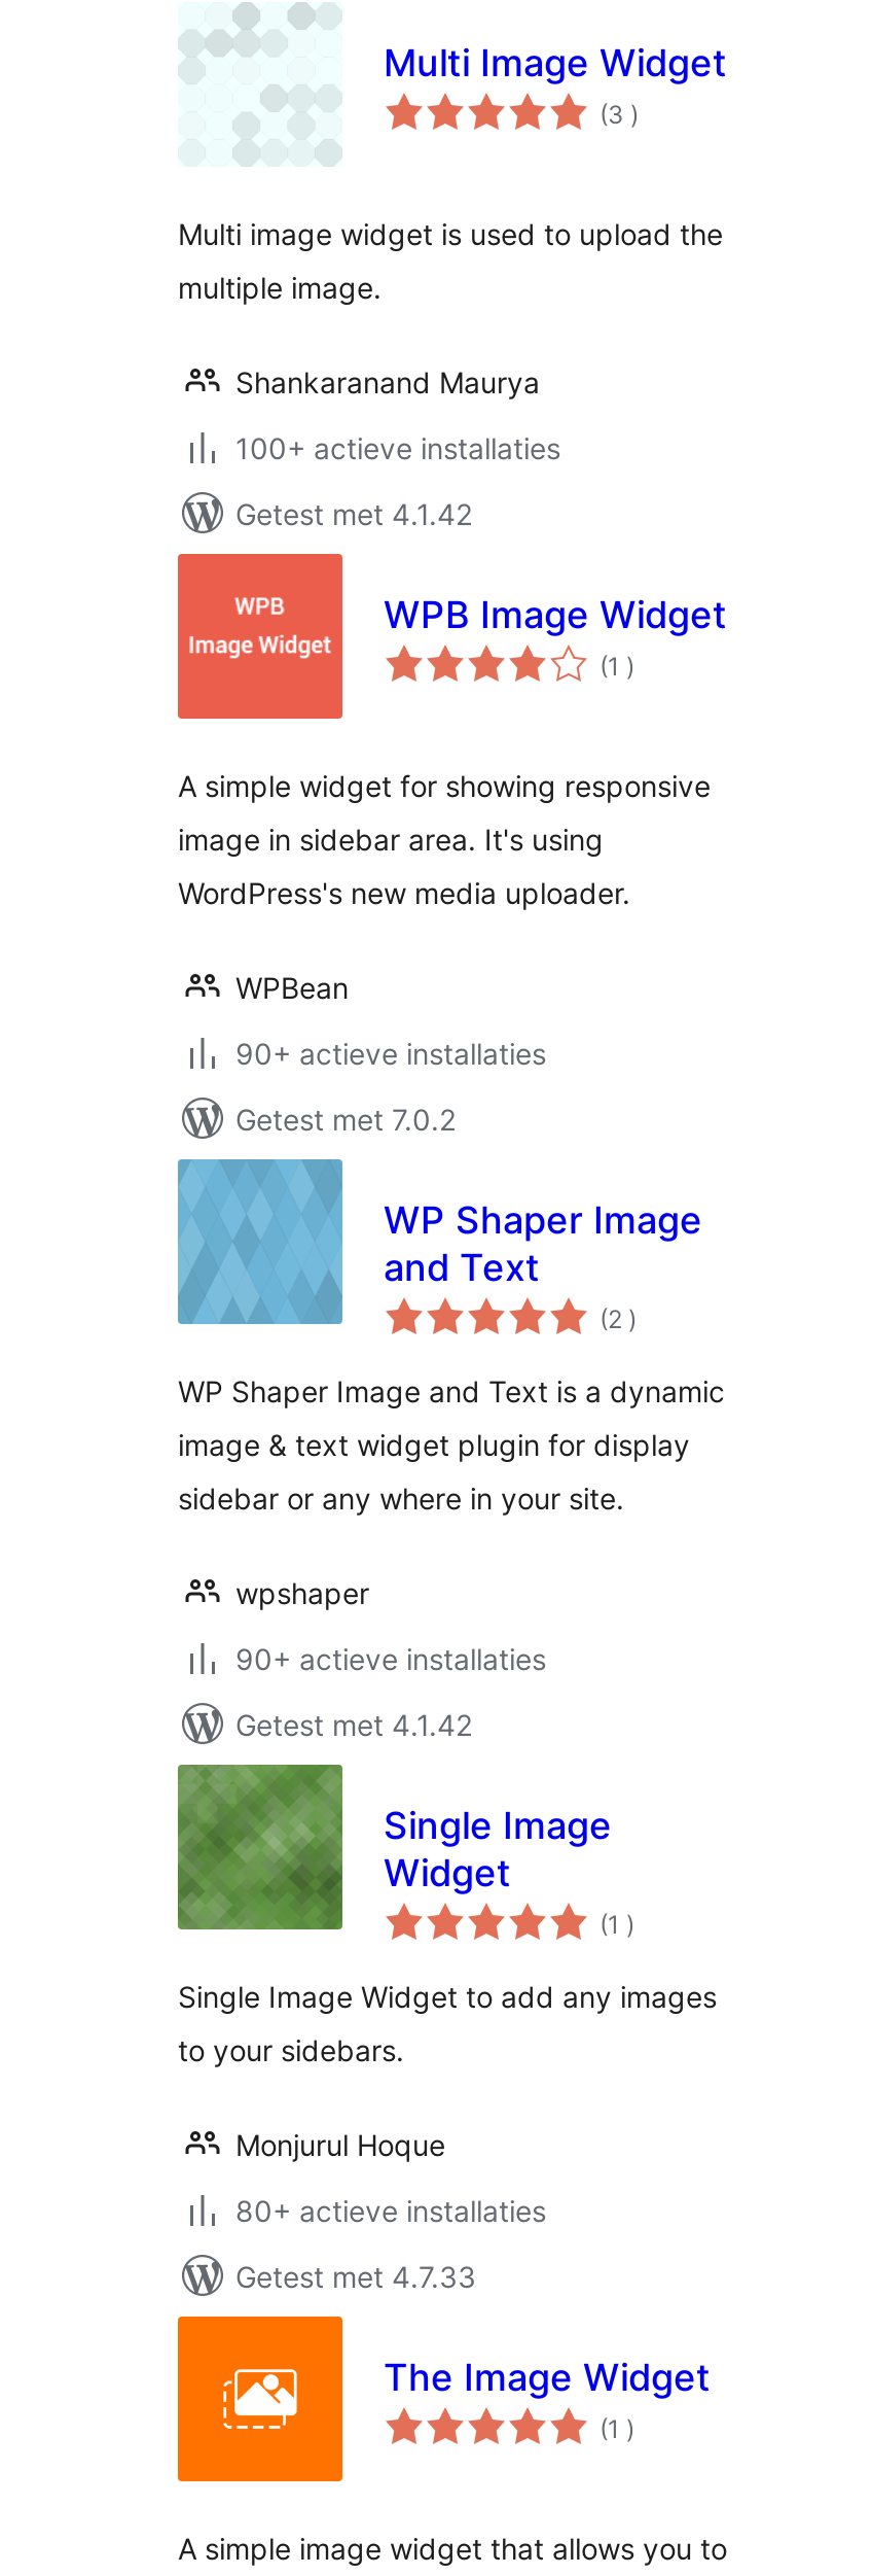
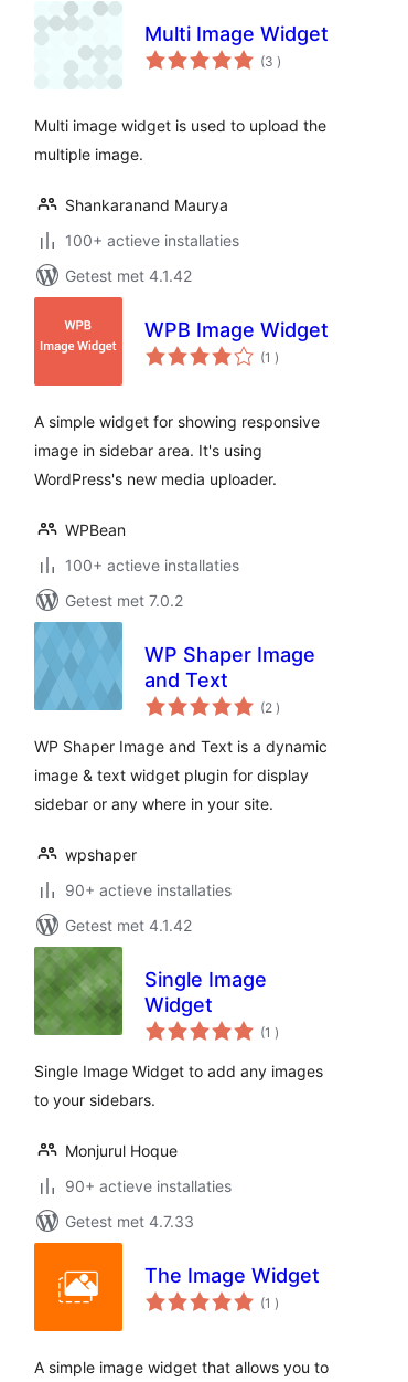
[235,1036,546,1071] 90+ actieve installaties -> [65,556,239,574] 100+ actieve installaties
[235,2193,546,2228] 80+ actieve installaties -> [65,1177,232,1195] 90+ actieve installaties

